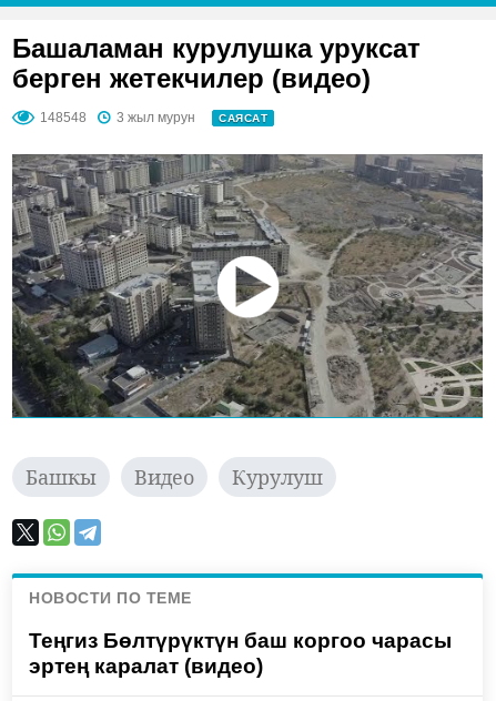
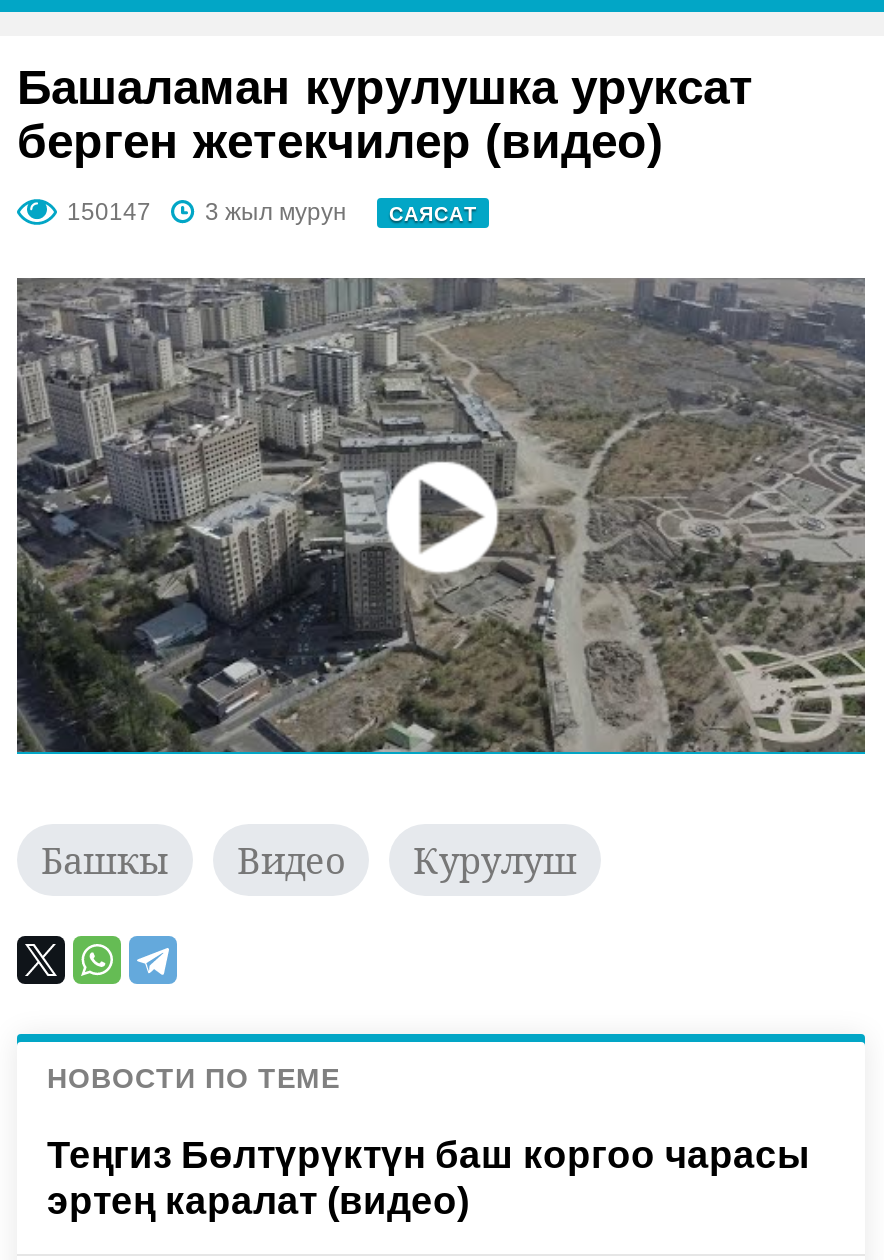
[40,110,267,125] 148548 3 жыл мурун САЯСАТ -> [67,198,477,226] 150147 3 жыл мурун САЯСАТ

